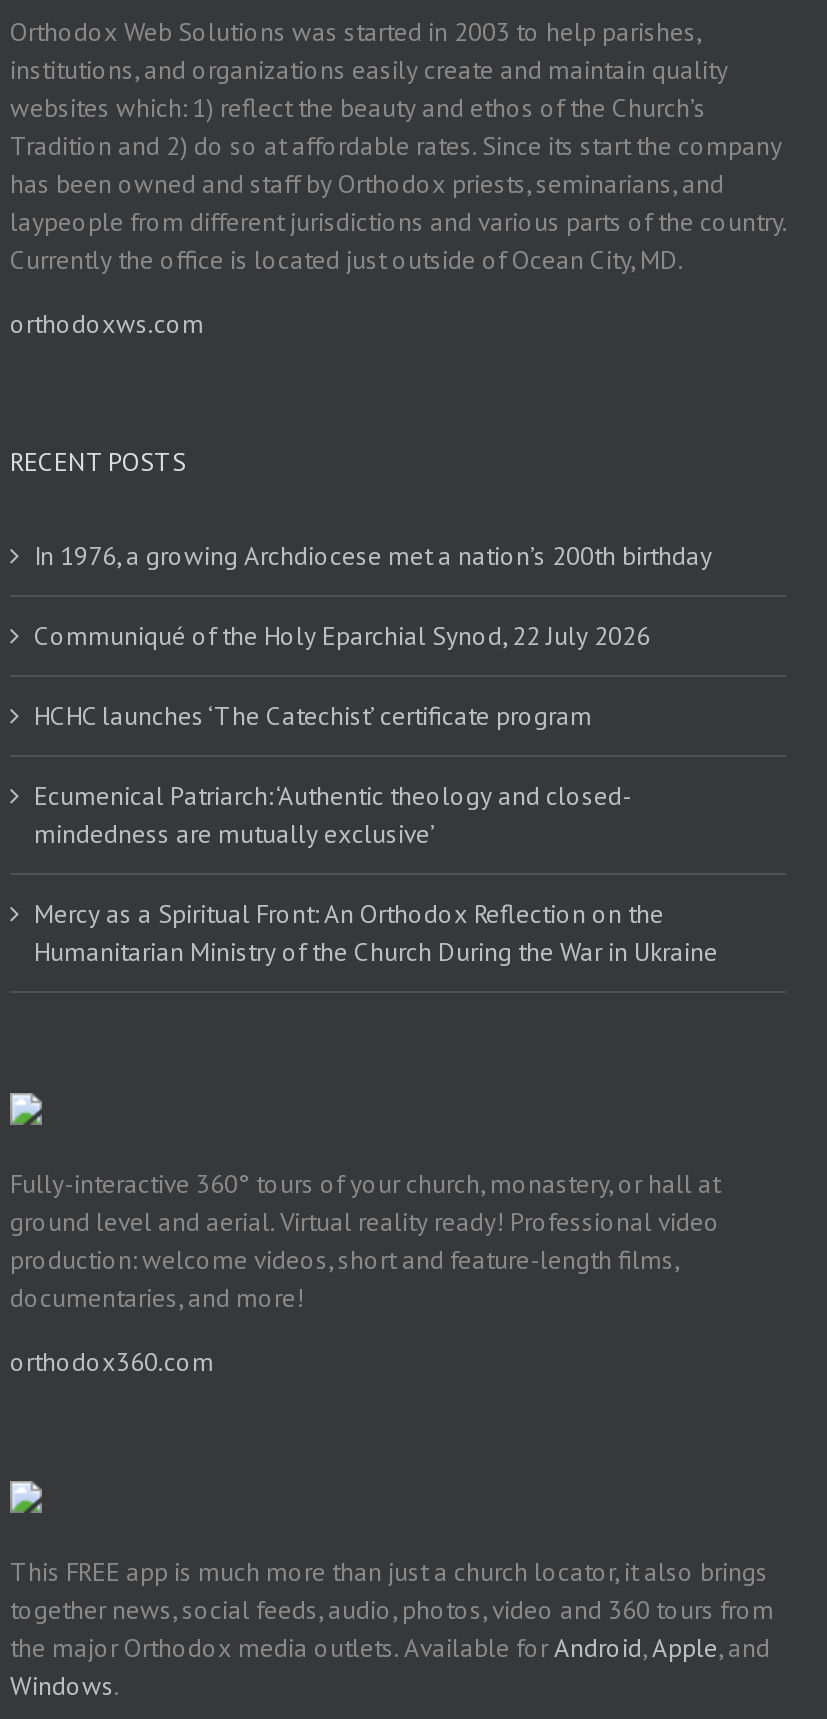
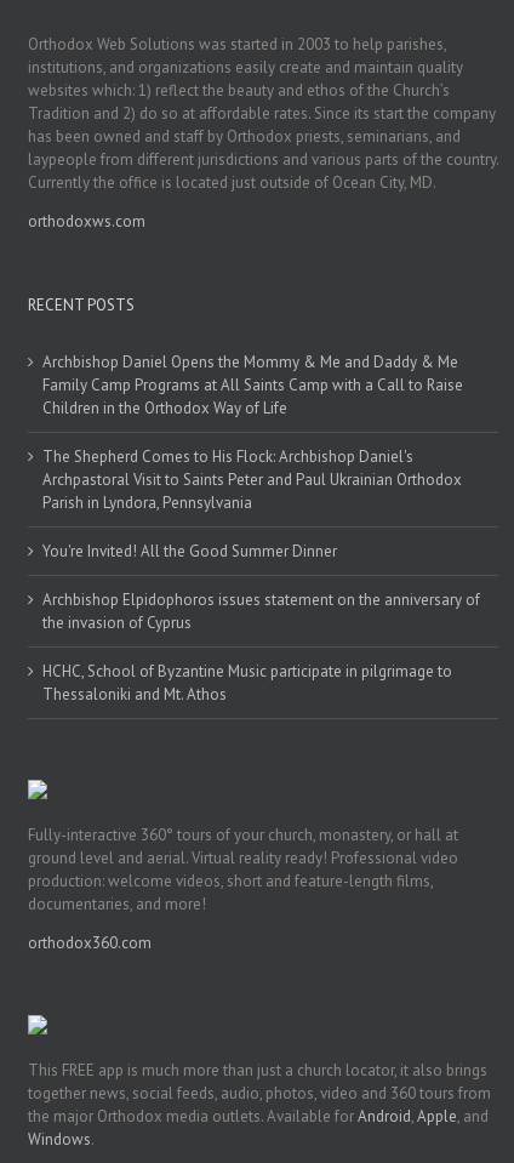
[34,539,712,573] In 1976, a growing Archdiocese met a nation’s 200th birthday -> [42,351,463,418] Archbishop Daniel Opens the Mommy & Me and Daddy & Me | Family Camp Programs at All Saints Camp with a Call to Raise | Children in the Orthodox Way of Life
[34,619,650,653] Communiqué of the Holy Eparchial Synod, 22 July 2026 -> [42,446,462,513] The Shepherd Comes to His Flock: Archbishop Daniel's | Archpastoral Visit to Saints Peter and Paul Ukrainian Orthodox | Parish in Lyndora, Pennsylvania
[34,699,592,733] HCHC launches ‘The Catechist’ certificate program -> [42,541,337,561] You're Invited! All the Good Summer Dinner
[34,779,632,851] Ecumenical Patriarch: ‘Authentic theology and closed- | mindedness are mutually exclusive’ -> [42,589,480,633] Archbishop Elpidophoros issues statement on the anniversary of | the invasion of Cyprus
[34,897,718,969] Mercy as a Spiritual Front: An Orthodox Reflection on the | Humanitarian Ministry of the Church During the War in Ukraine -> [42,661,452,704] HCHC, School of Byzantine Music participate in pilgrimage to | Thessaloniki and Mt. Athos

